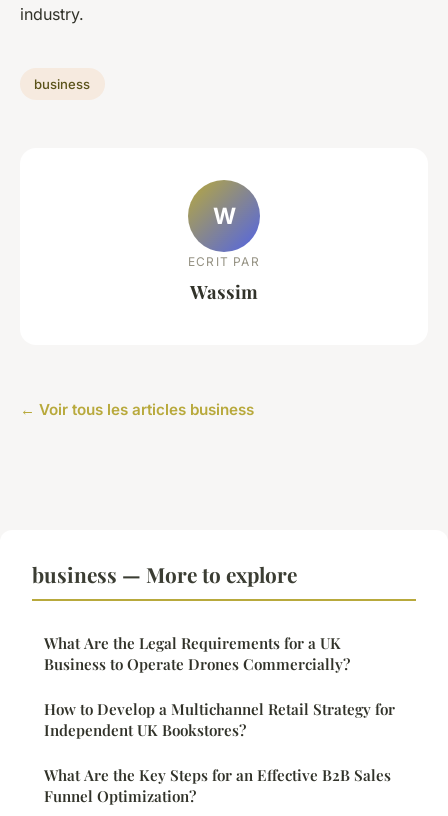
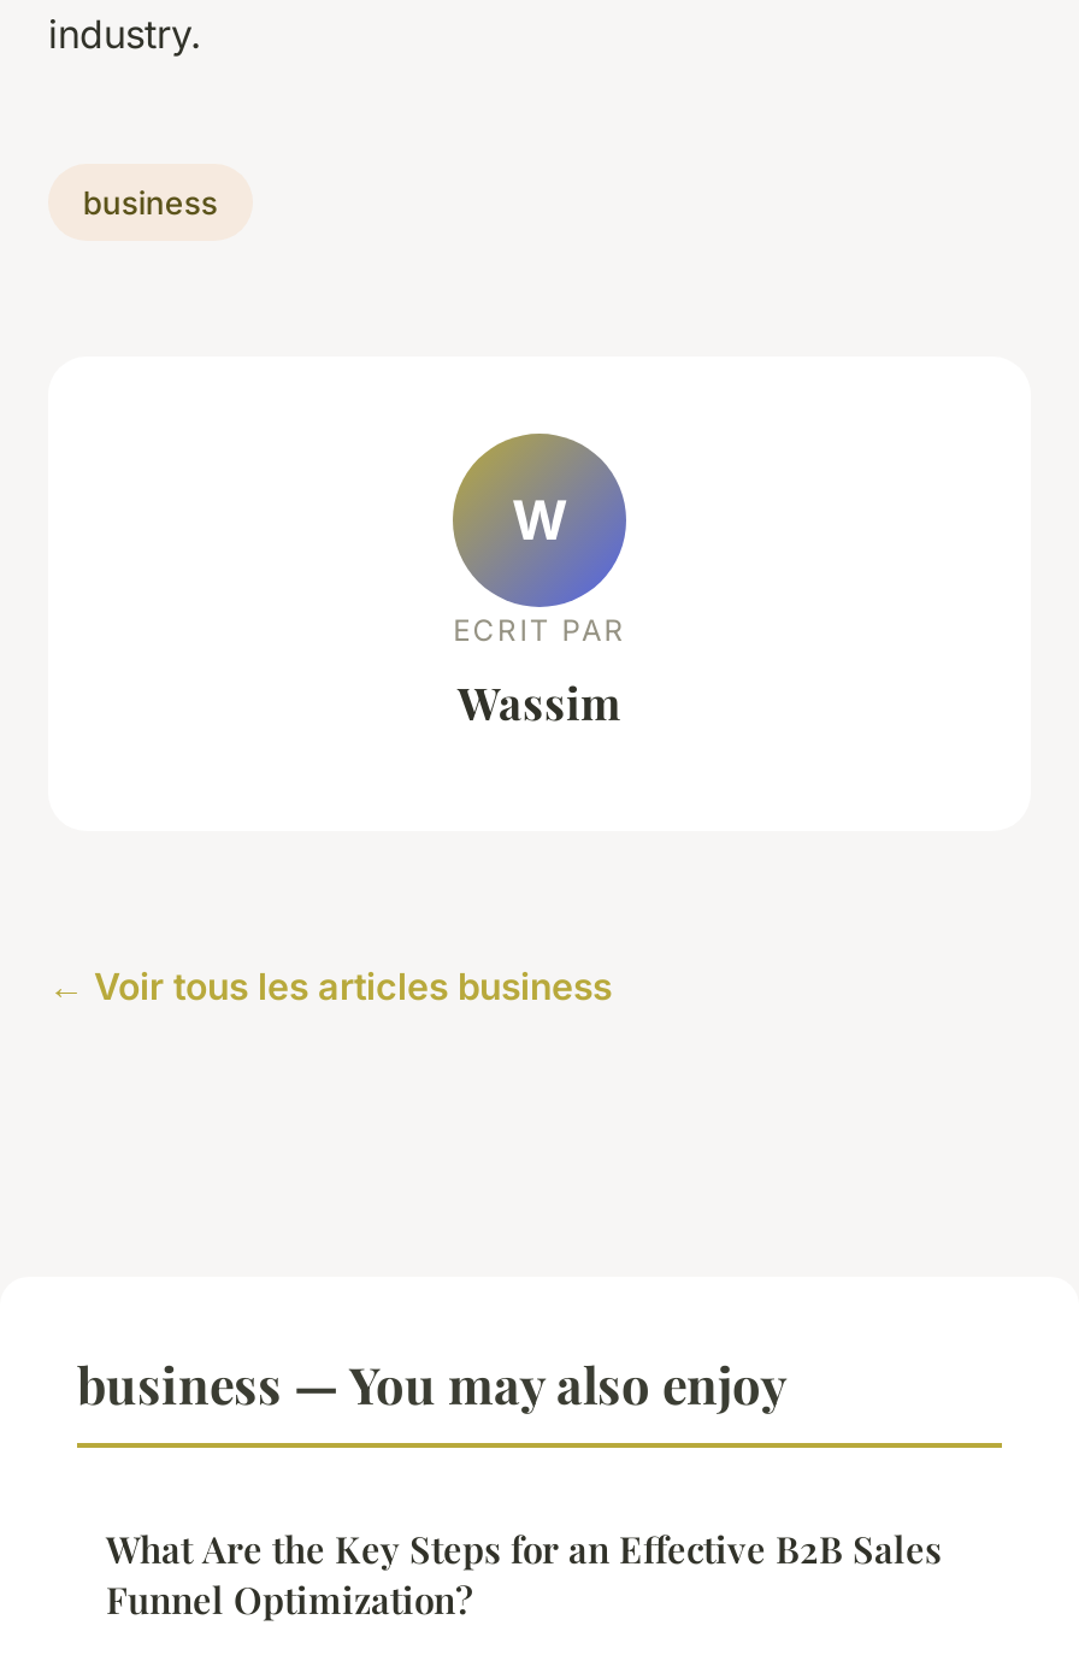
[32,560,395,740] business — More to explore | What Are the Legal Requirements for a UK | Business to Operate Drones Commercially? | How to Develop a Multichannel Retail Strategy for | Independent UK Bookstores? -> [77,1349,788,1417] business — You may also enjoy

